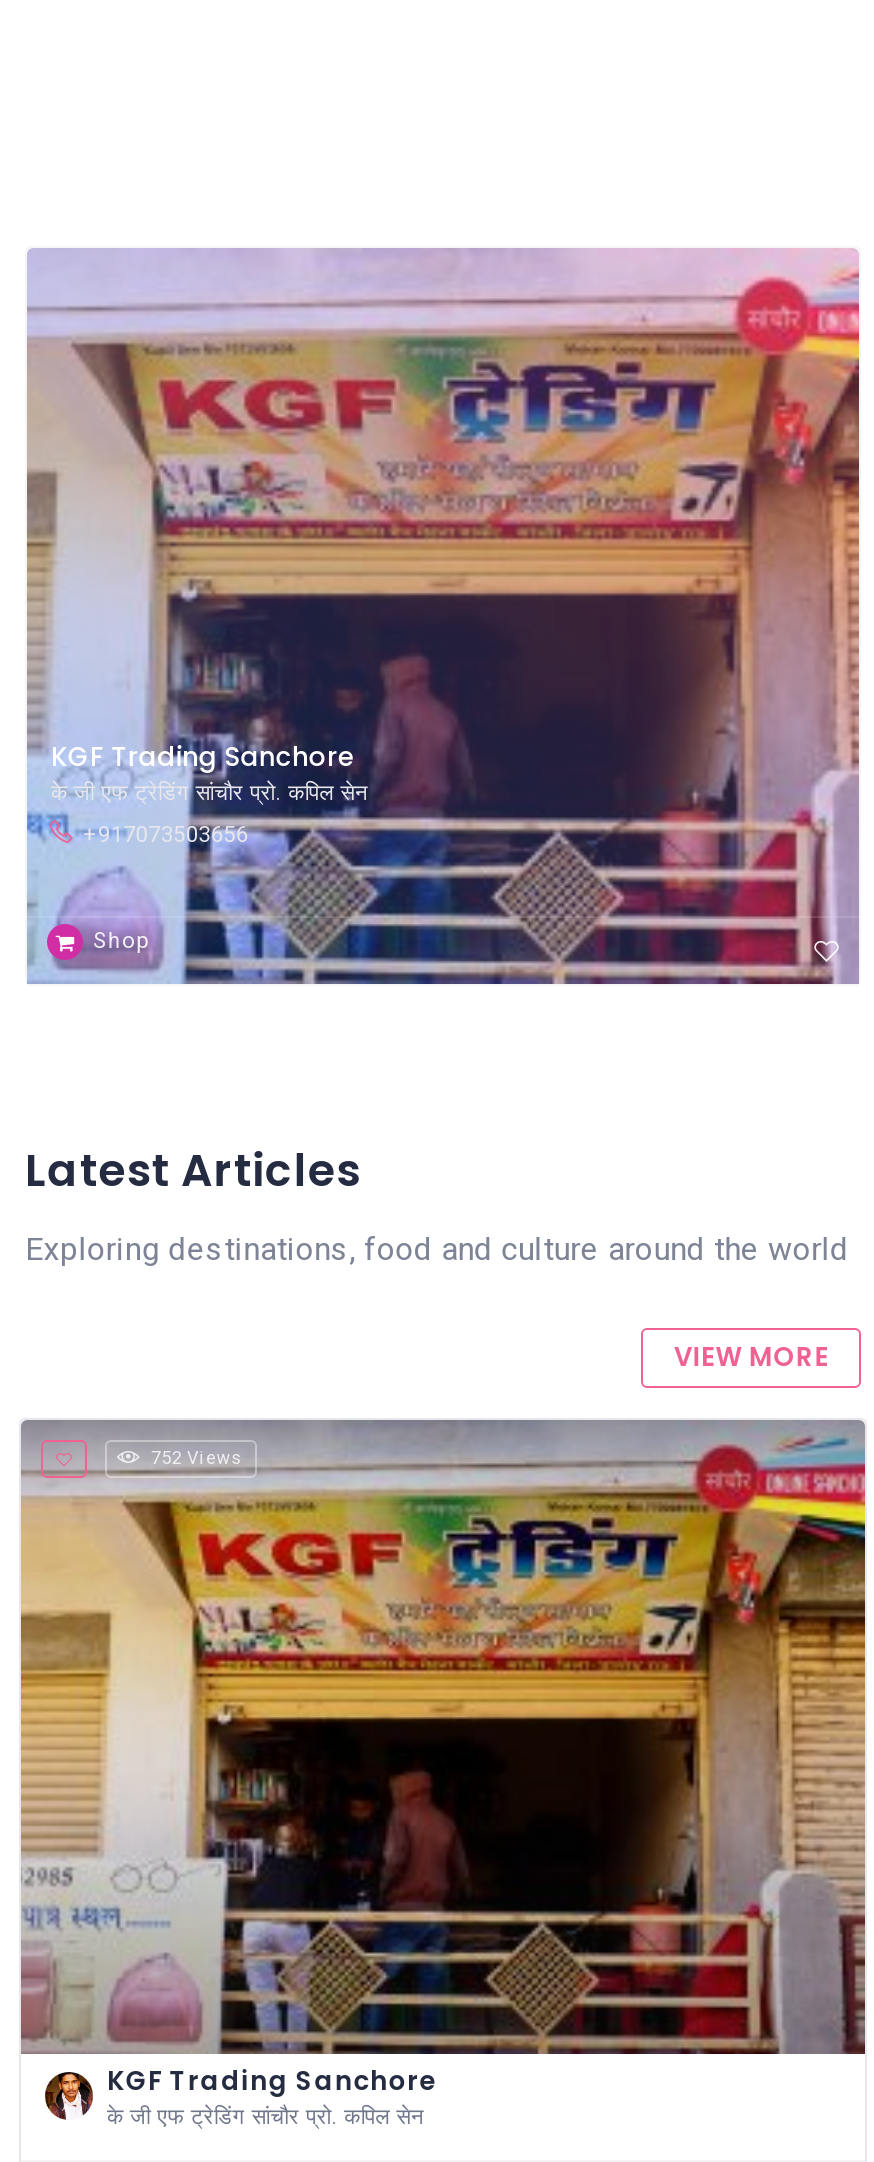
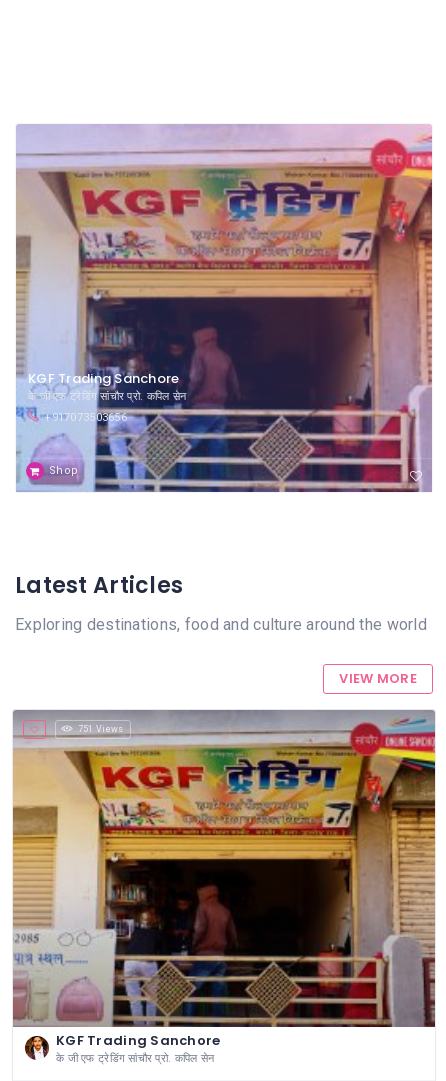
[151,1449,242,1469] 752 Views -> [78,724,123,734] 751 Views

